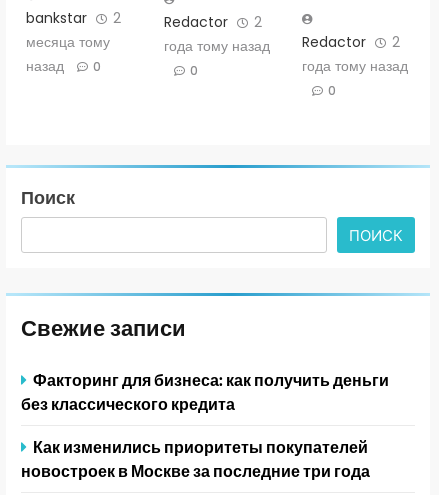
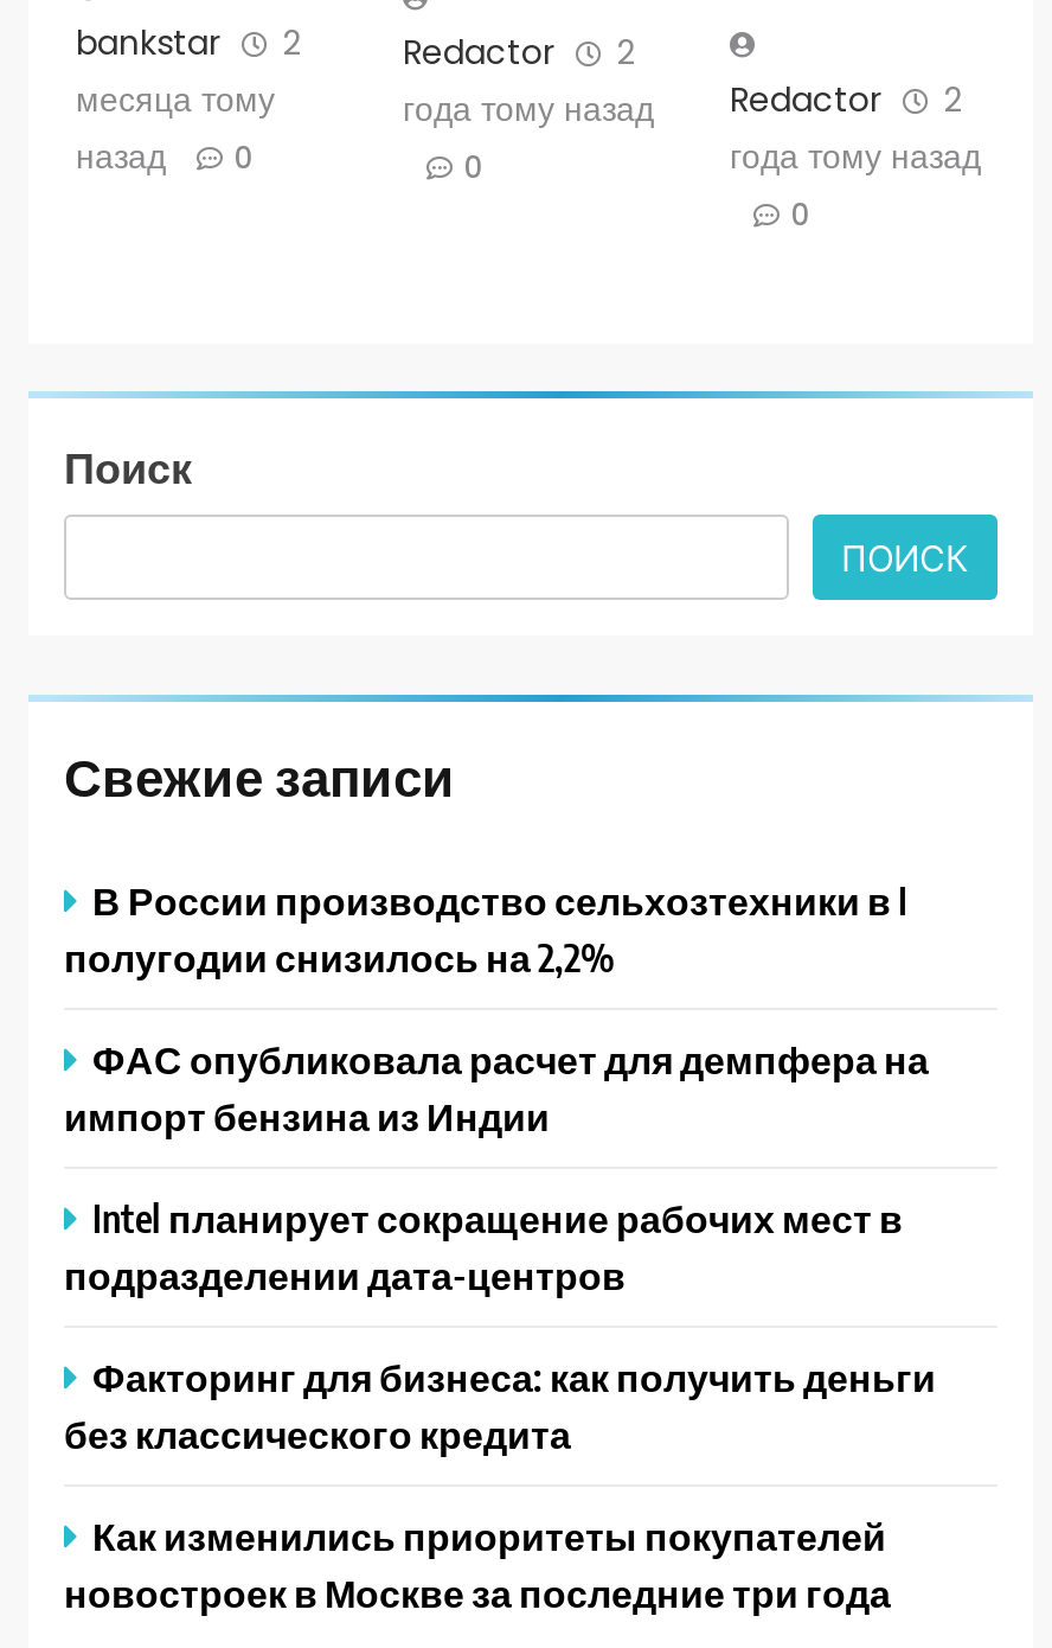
none -> [64,875,929,1300] В России производство сельхозтехники в I | полугодии снизилось на 2,2% | ФАС опубликовала расчет для демпфера на | импорт бензина из Индии | Intel планирует сокращение рабочих мест в | подразделении дата-центров

